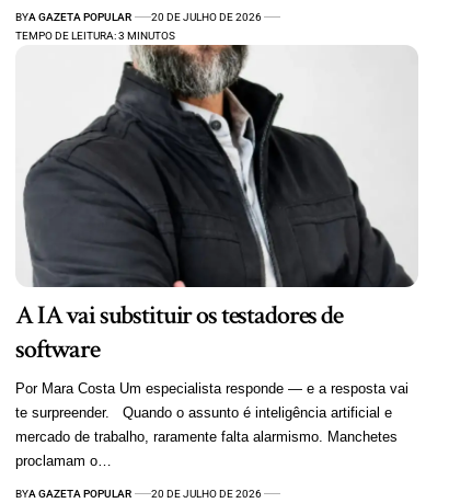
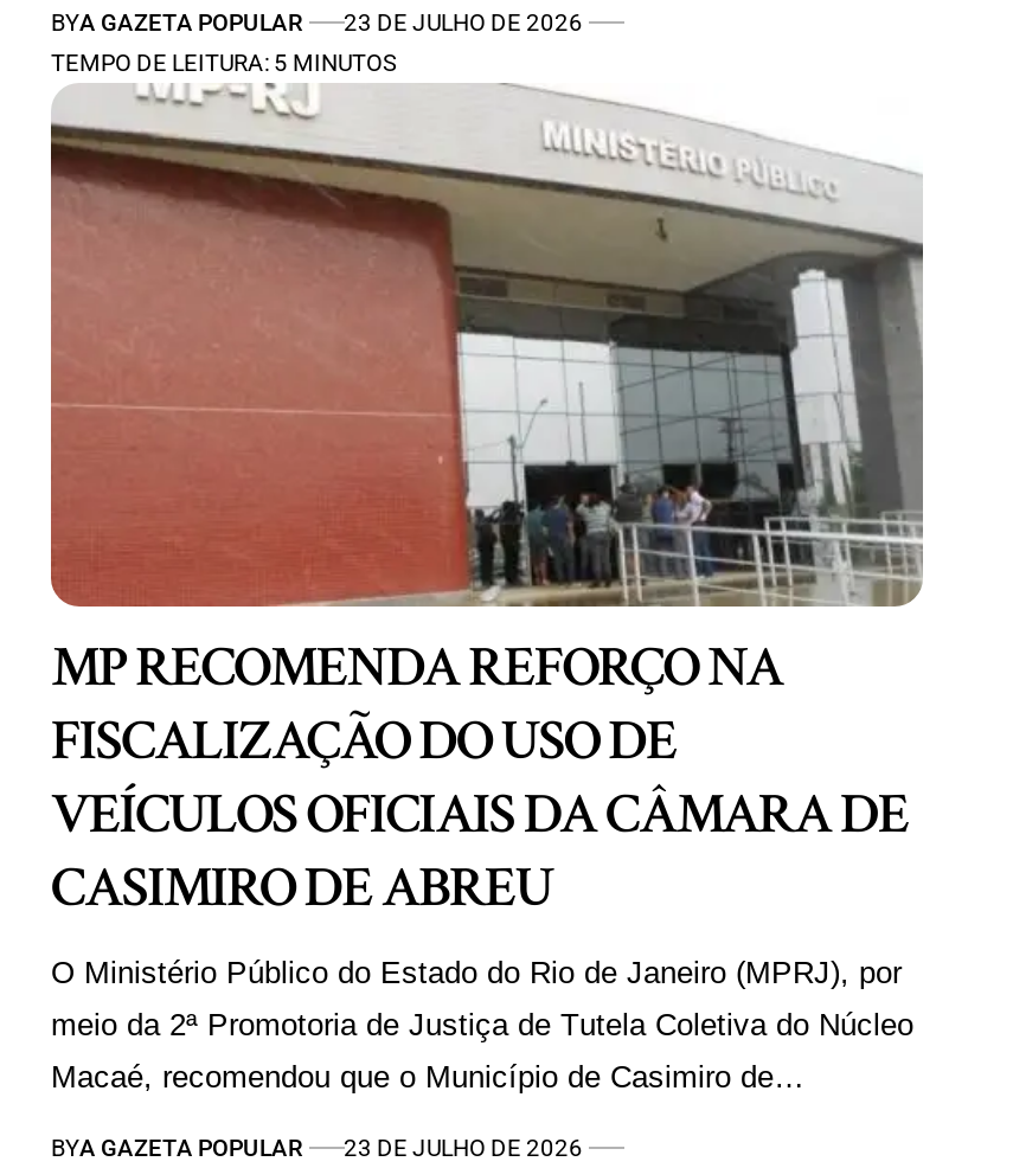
[15,11,261,42] 20 DE JULHO DE 2026 | TEMPO DE LEITURA: 3 MINUTOS -> [51,10,583,77] 23 DE JULHO DE 2026 | TEMPO DE LEITURA: 5 MINUTOS
[15,44,417,469] [image] | A IA vai substituir os testadores de | software | Por Mara Costa Um especialista responde — e a resposta vai | te surpreender. Quando o assunto é inteligência artificial e | mercado de trabalho, raramente falta alarmismo. Manchetes | proclamam o… -> [49,83,925,1095] [image] | MP RECOMENDA REFORÇO NA | FISCALIZAÇÃO DO USO DE | VEÍCULOS OFICIAIS DA CÂMARA DE | CASIMIRO DE ABREU | O Ministério Público do Estado do Rio de Janeiro (MPRJ), por | meio da 2ª Promotoria de Justiça de Tutela Coletiva do Núcleo | Macaé, recomendou que o Município de Casimiro de…
[15,488,261,500] BYA GAZETA POPULAR 20 DE JULHO DE 2026 -> [51,1135,583,1161] BYA GAZETA POPULAR 23 DE JULHO DE 2026

